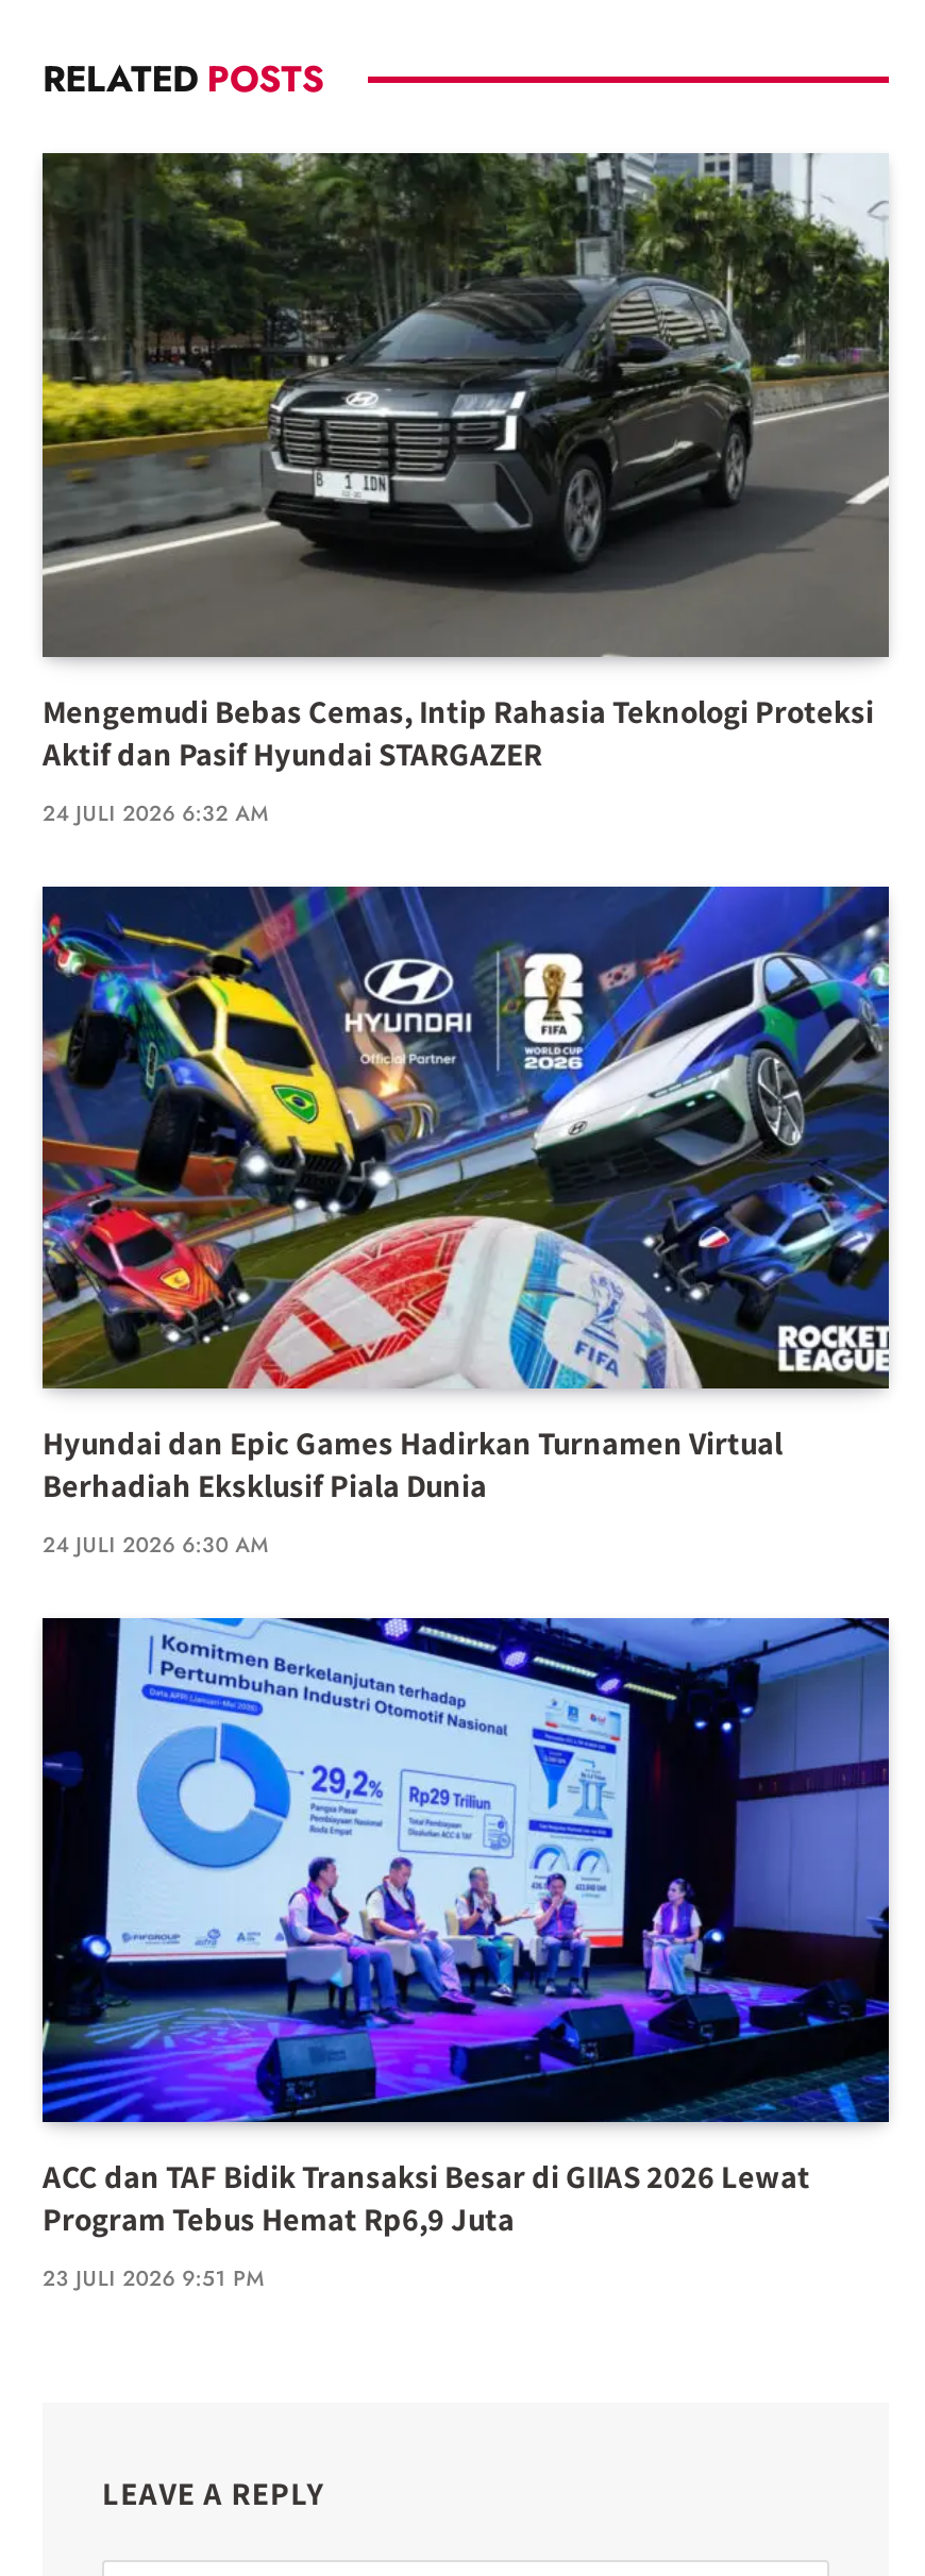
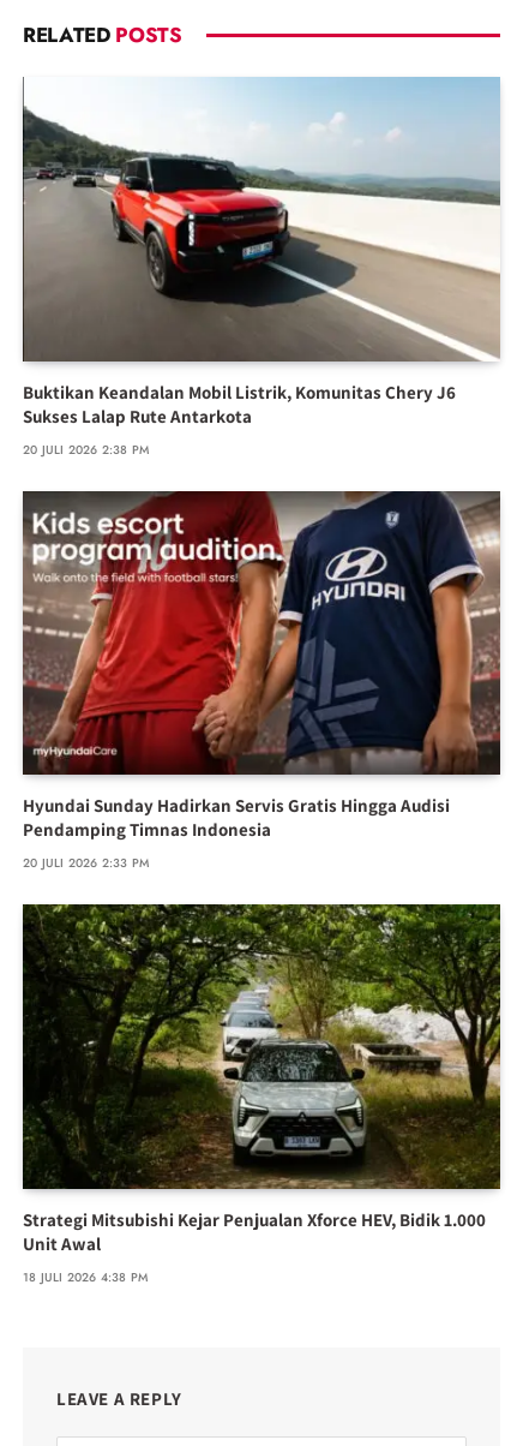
[40,151,891,773] [image] | Mengemudi Bebas Cemas, Intip Rahasia Teknologi Proteksi | Aktif dan Pasif Hyundai STARGAZER -> [22,77,500,427] [image] | Buktikan Keandalan Mobil Listrik, Komunitas Chery J6 | Sukses Lalap Rute Antarkota
[43,796,268,828] 24 JULI 2026 6:32 AM -> [23,440,149,458] 20 JULI 2026 2:38 PM
[40,885,891,1506] [image] | Hyundai dan Epic Games Hadirkan Turnamen Virtual | Berhadiah Eksklusif Piala Dunia -> [22,490,501,841] [image] | Hyundai Sunday Hadirkan Servis Gratis Hingga Audisi | Pendamping Timnas Indonesia
[43,1530,268,1562] 24 JULI 2026 6:30 AM -> [23,854,149,872] 20 JULI 2026 2:33 PM
[40,1616,891,2240] [image] | ACC dan TAF Bidik Transaksi Besar di GIIAS 2026 Lewat | Program Tebus Hemat Rp6,9 Juta -> [22,903,501,1255] [image] | Strategi Mitsubishi Kejar Penjualan Xforce HEV, Bidik 1.000 | Unit Awal
[43,2263,264,2295] 23 JULI 2026 9:51 PM -> [23,1269,148,1287] 18 JULI 2026 4:38 PM

